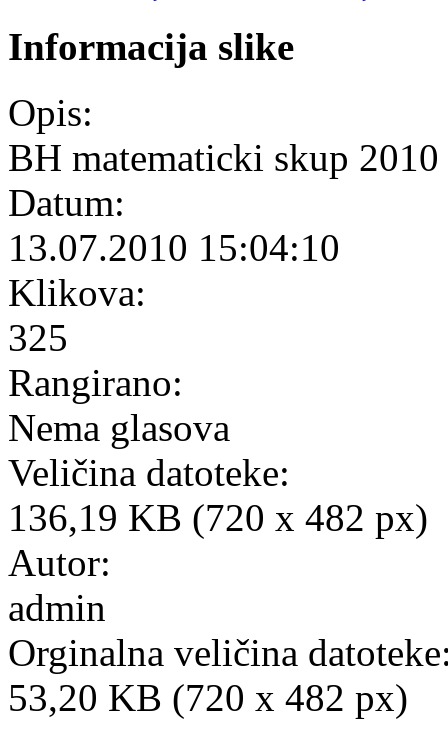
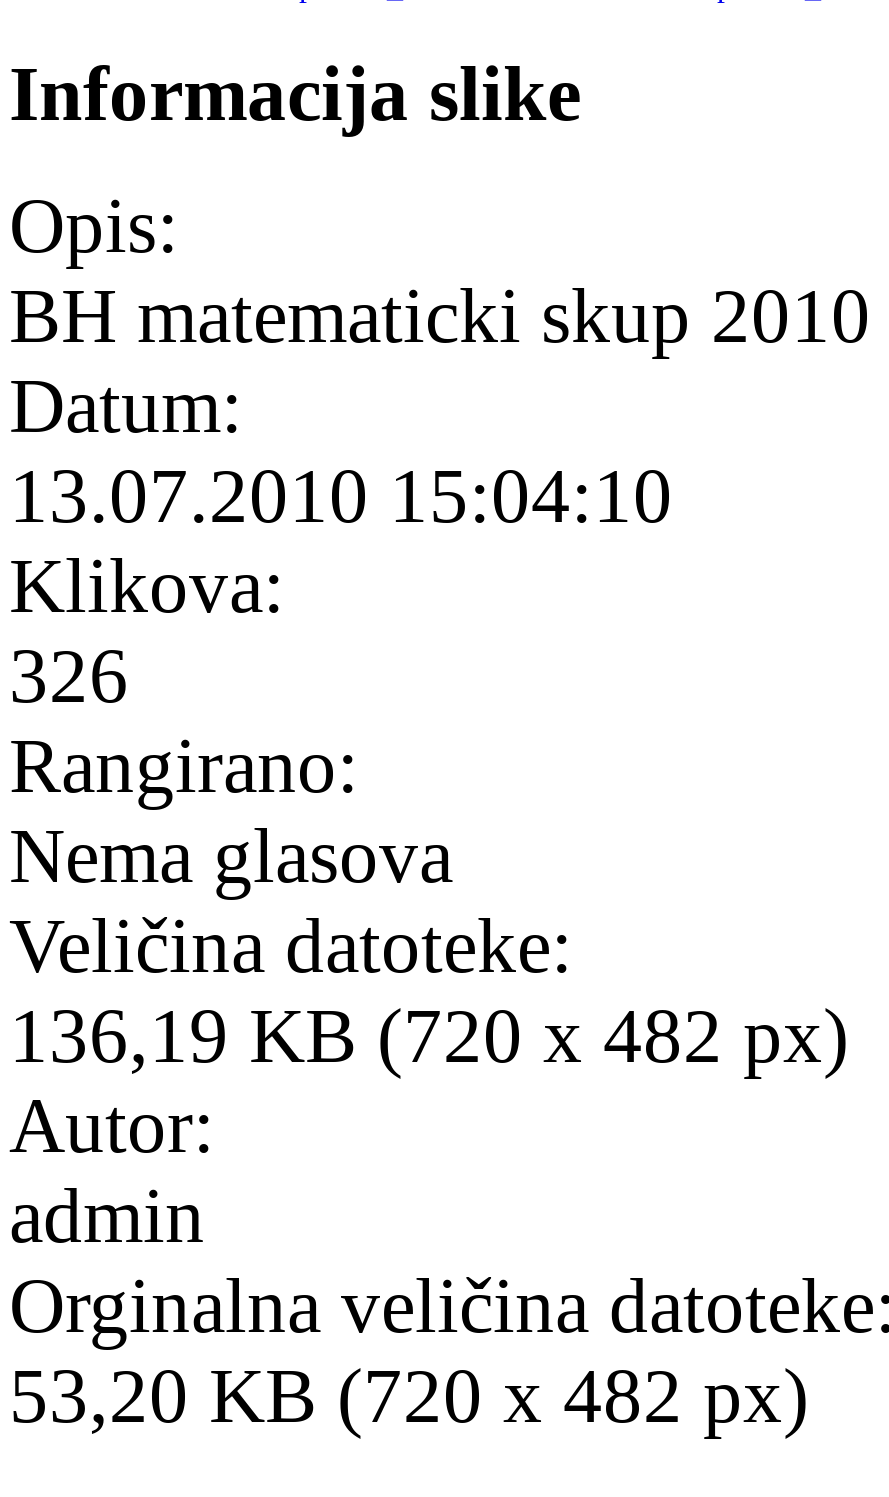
[8,316,78,359] 325 -> [9,632,149,718] 326

